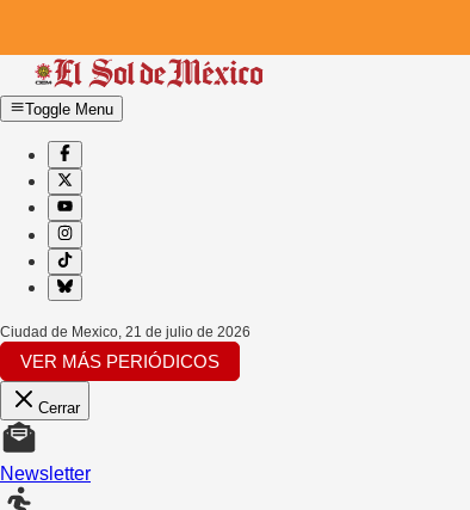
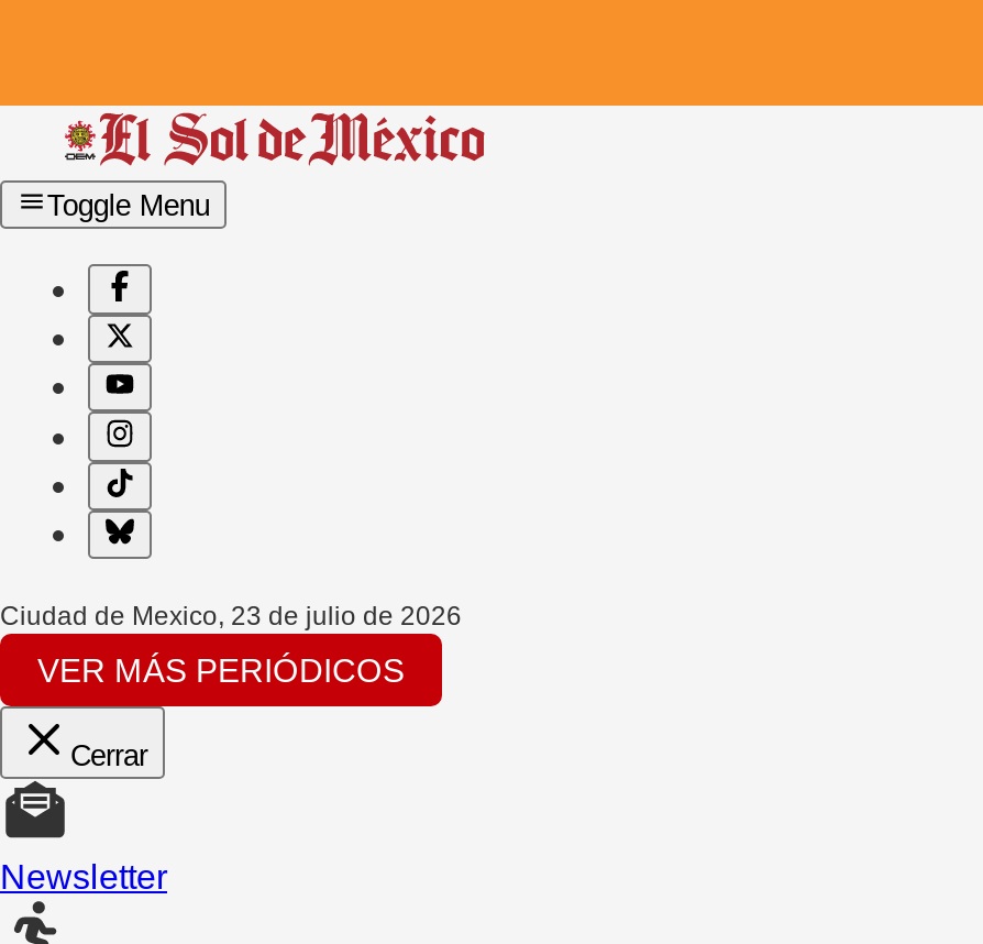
[0,324,251,341] Ciudad de Mexico, 21 de julio de 2026 -> [0,601,462,632] Ciudad de Mexico, 23 de julio de 2026

